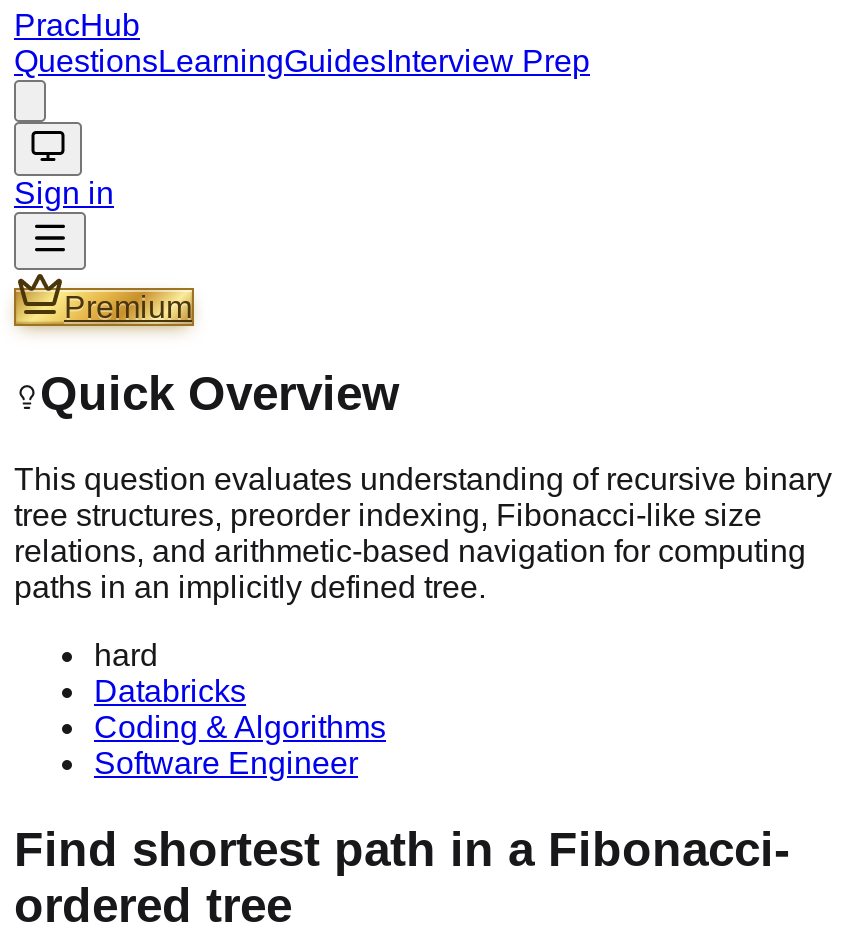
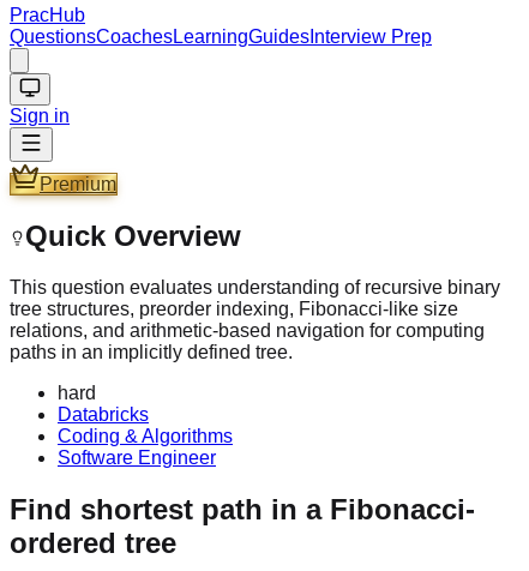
[14,44,590,78] QuestionsLearningGuidesInterview Prep -> [10,26,432,47] QuestionsCoachesLearningGuidesInterview Prep

